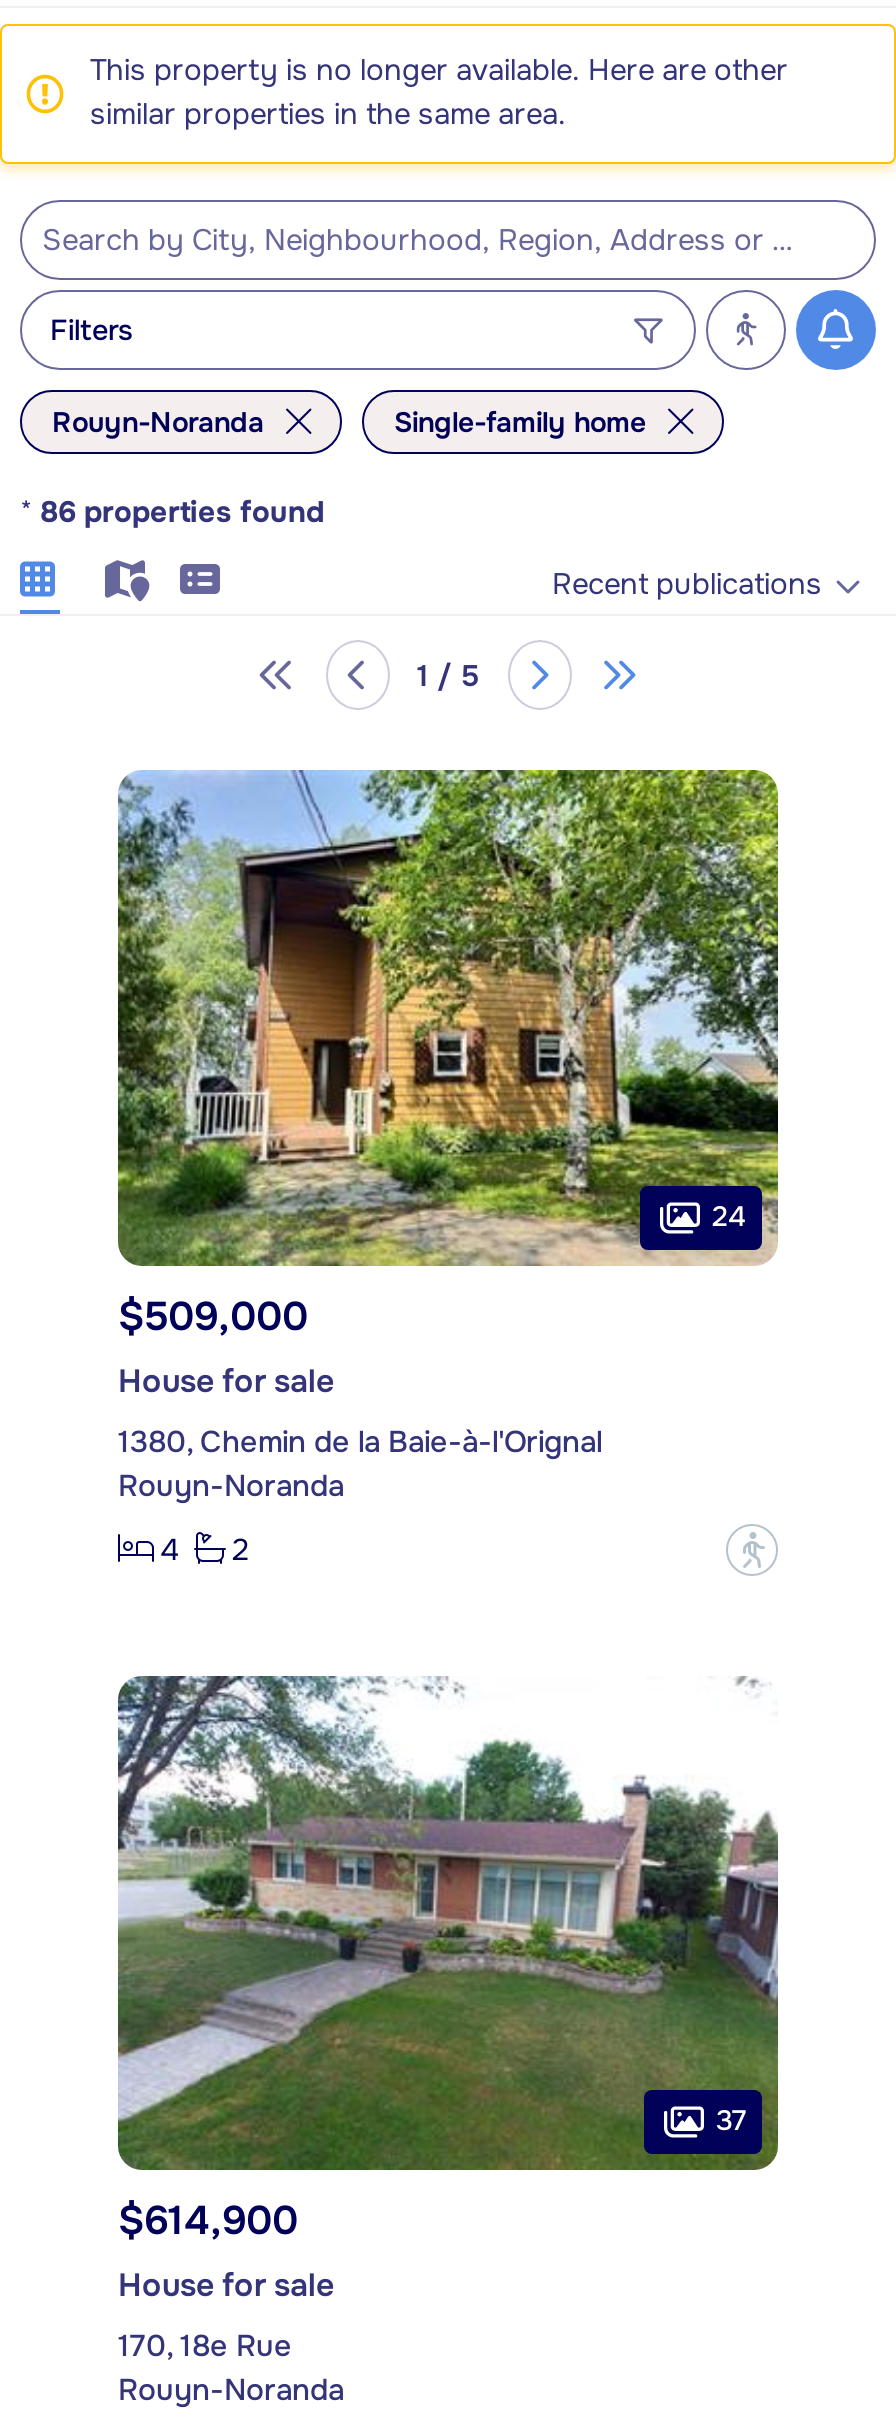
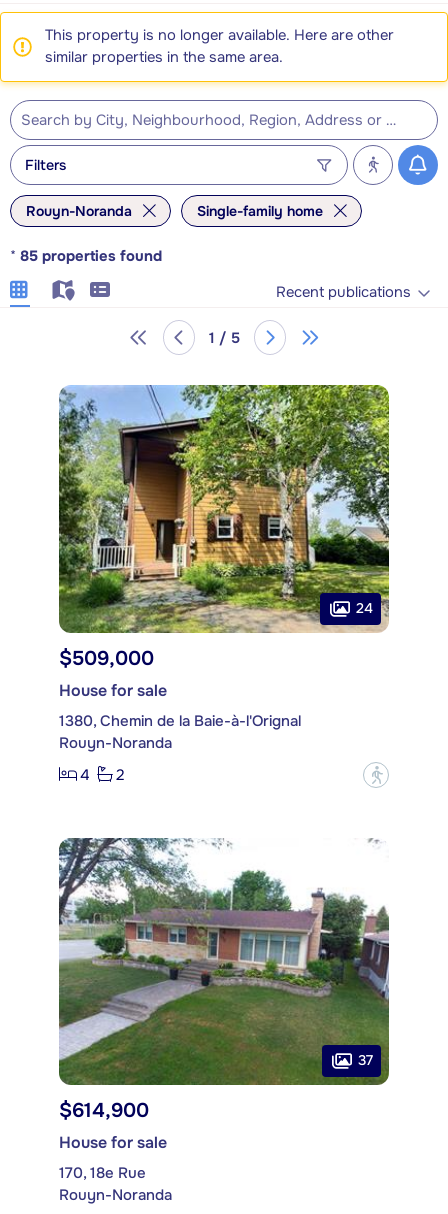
[20,494,324,532] * 86 properties found -> [10,247,162,266] * 85 properties found

